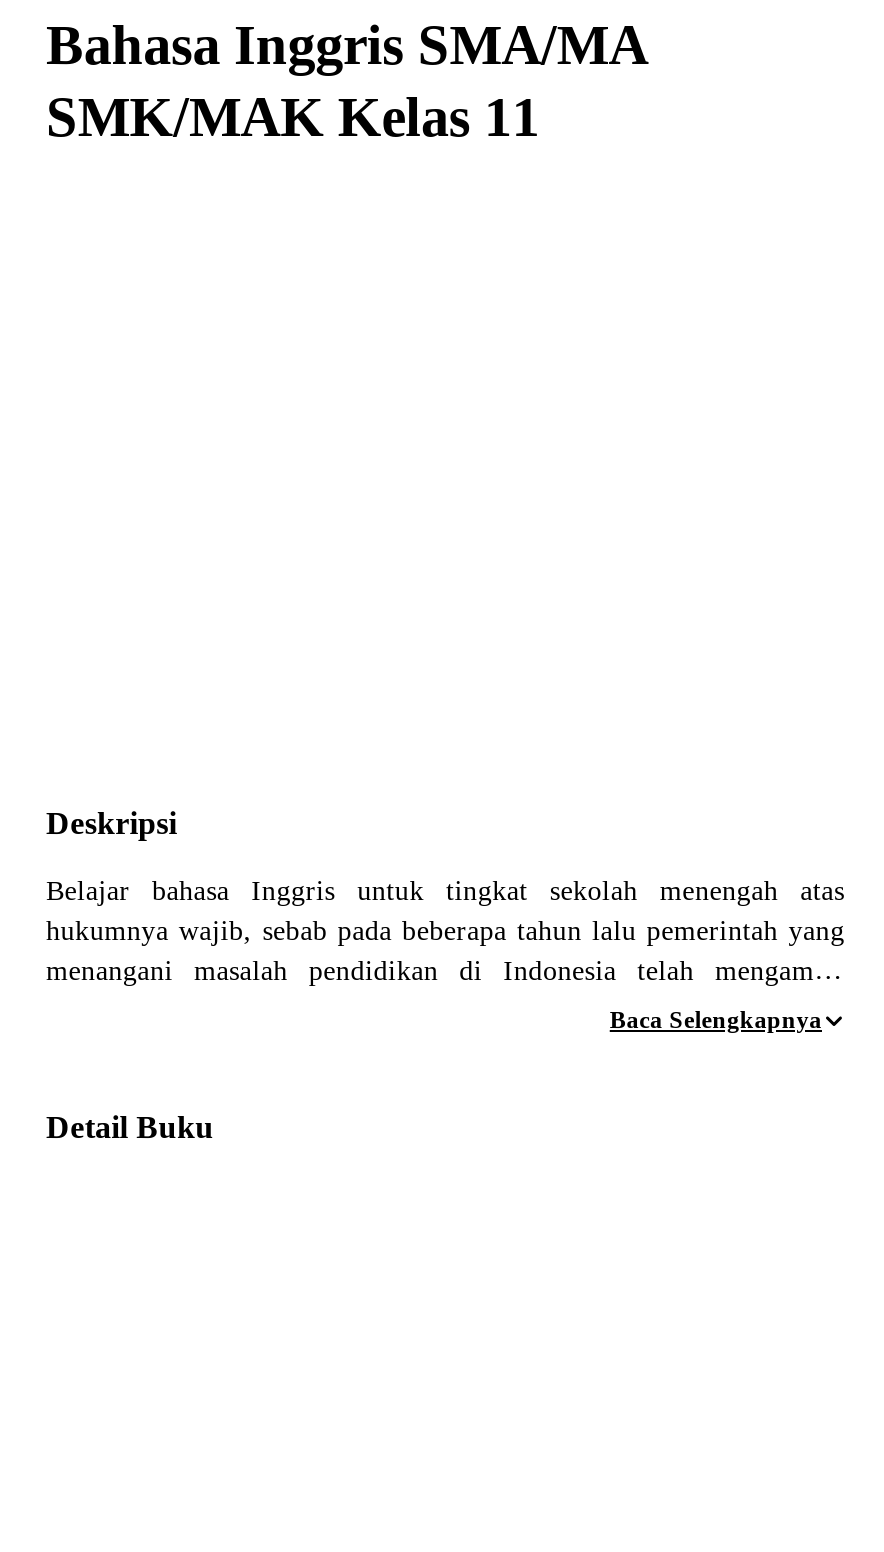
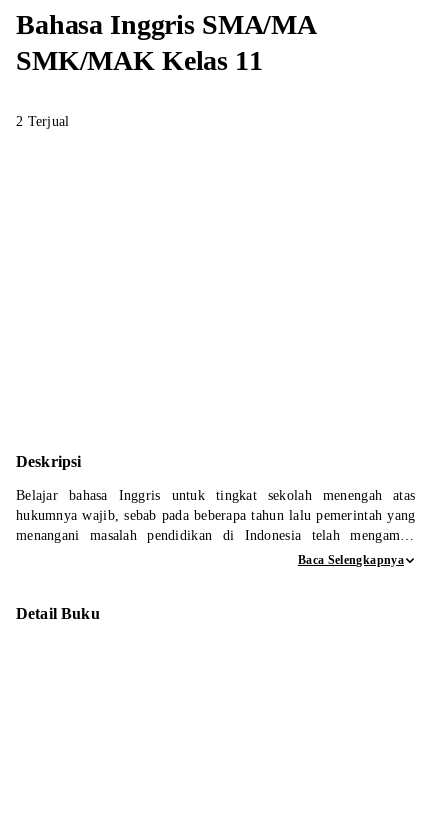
none -> [16,113,69,128] 2 Terjual

